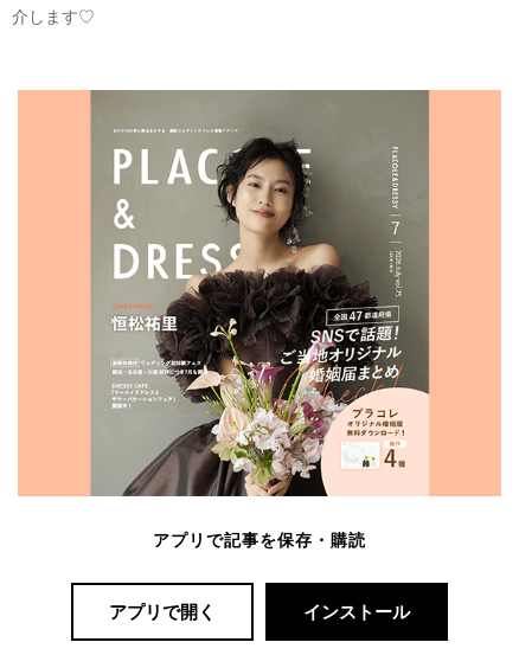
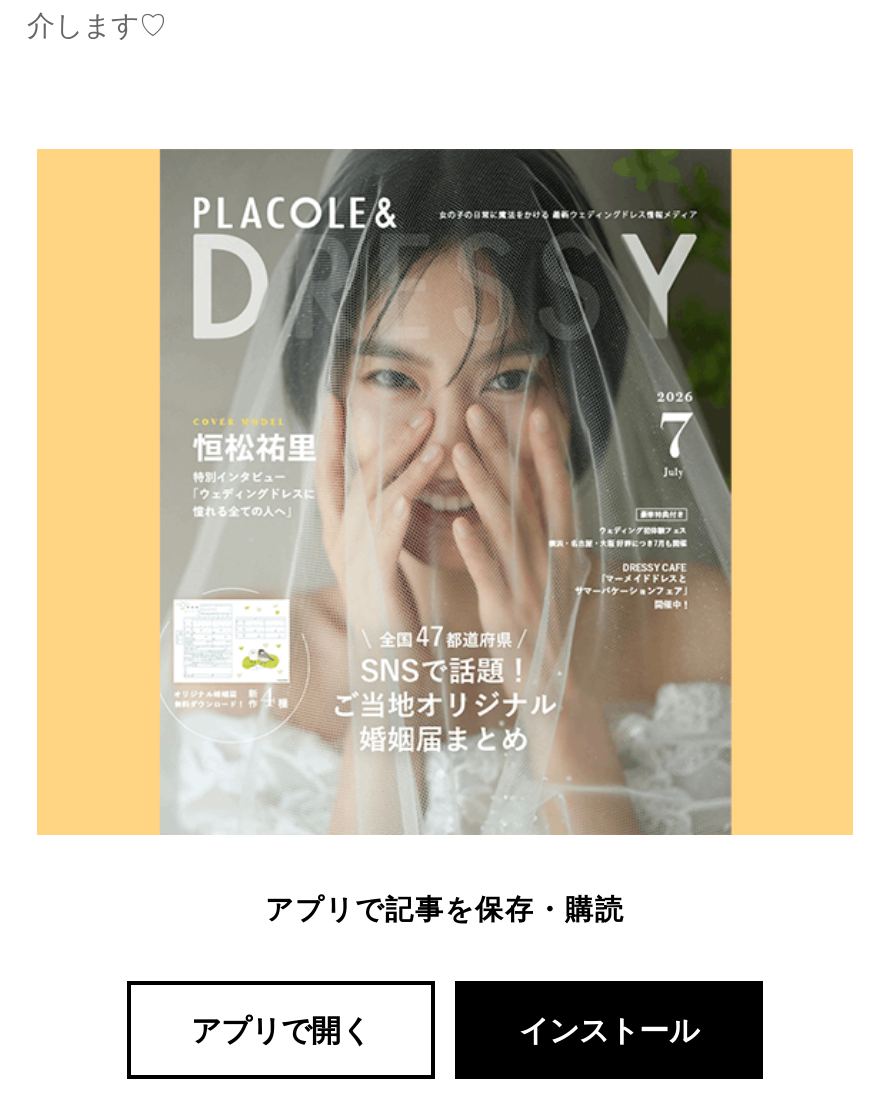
[90,90,431,497] [image] -> [159,149,733,837] [image]

